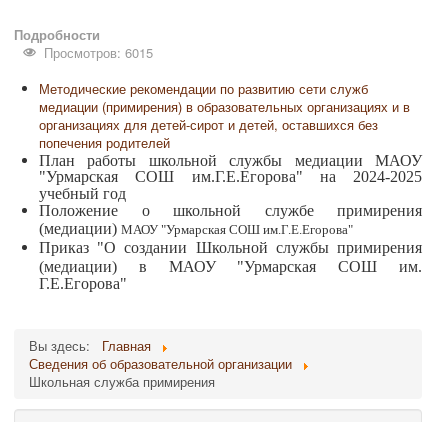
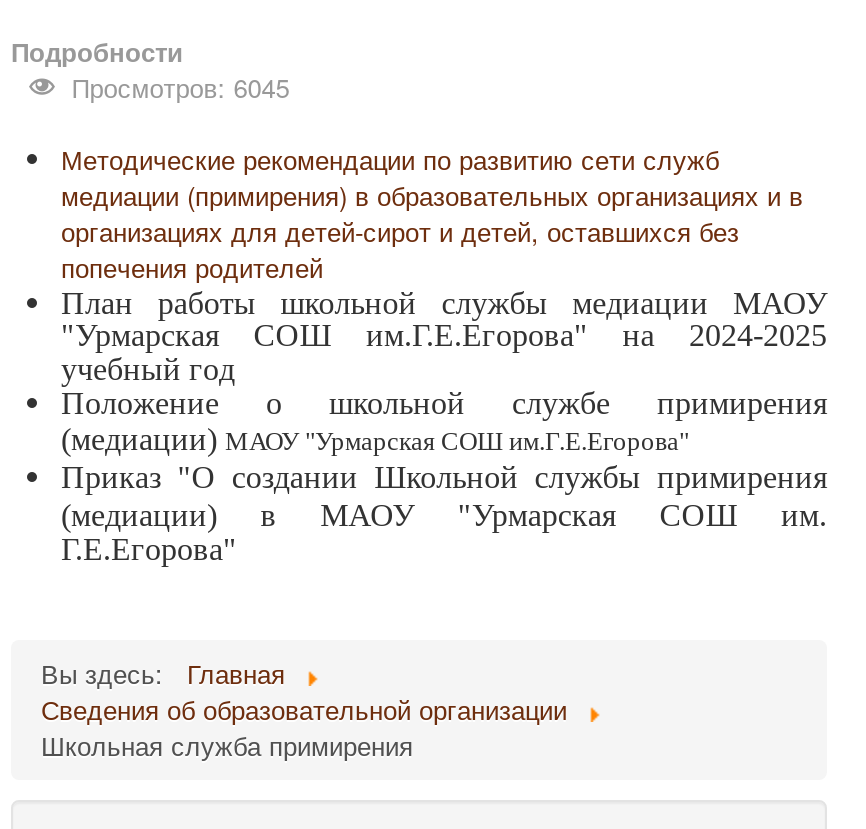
[44,42,153,61] Просмотров: 6015 -> [71,67,289,105] Просмотров: 6045

